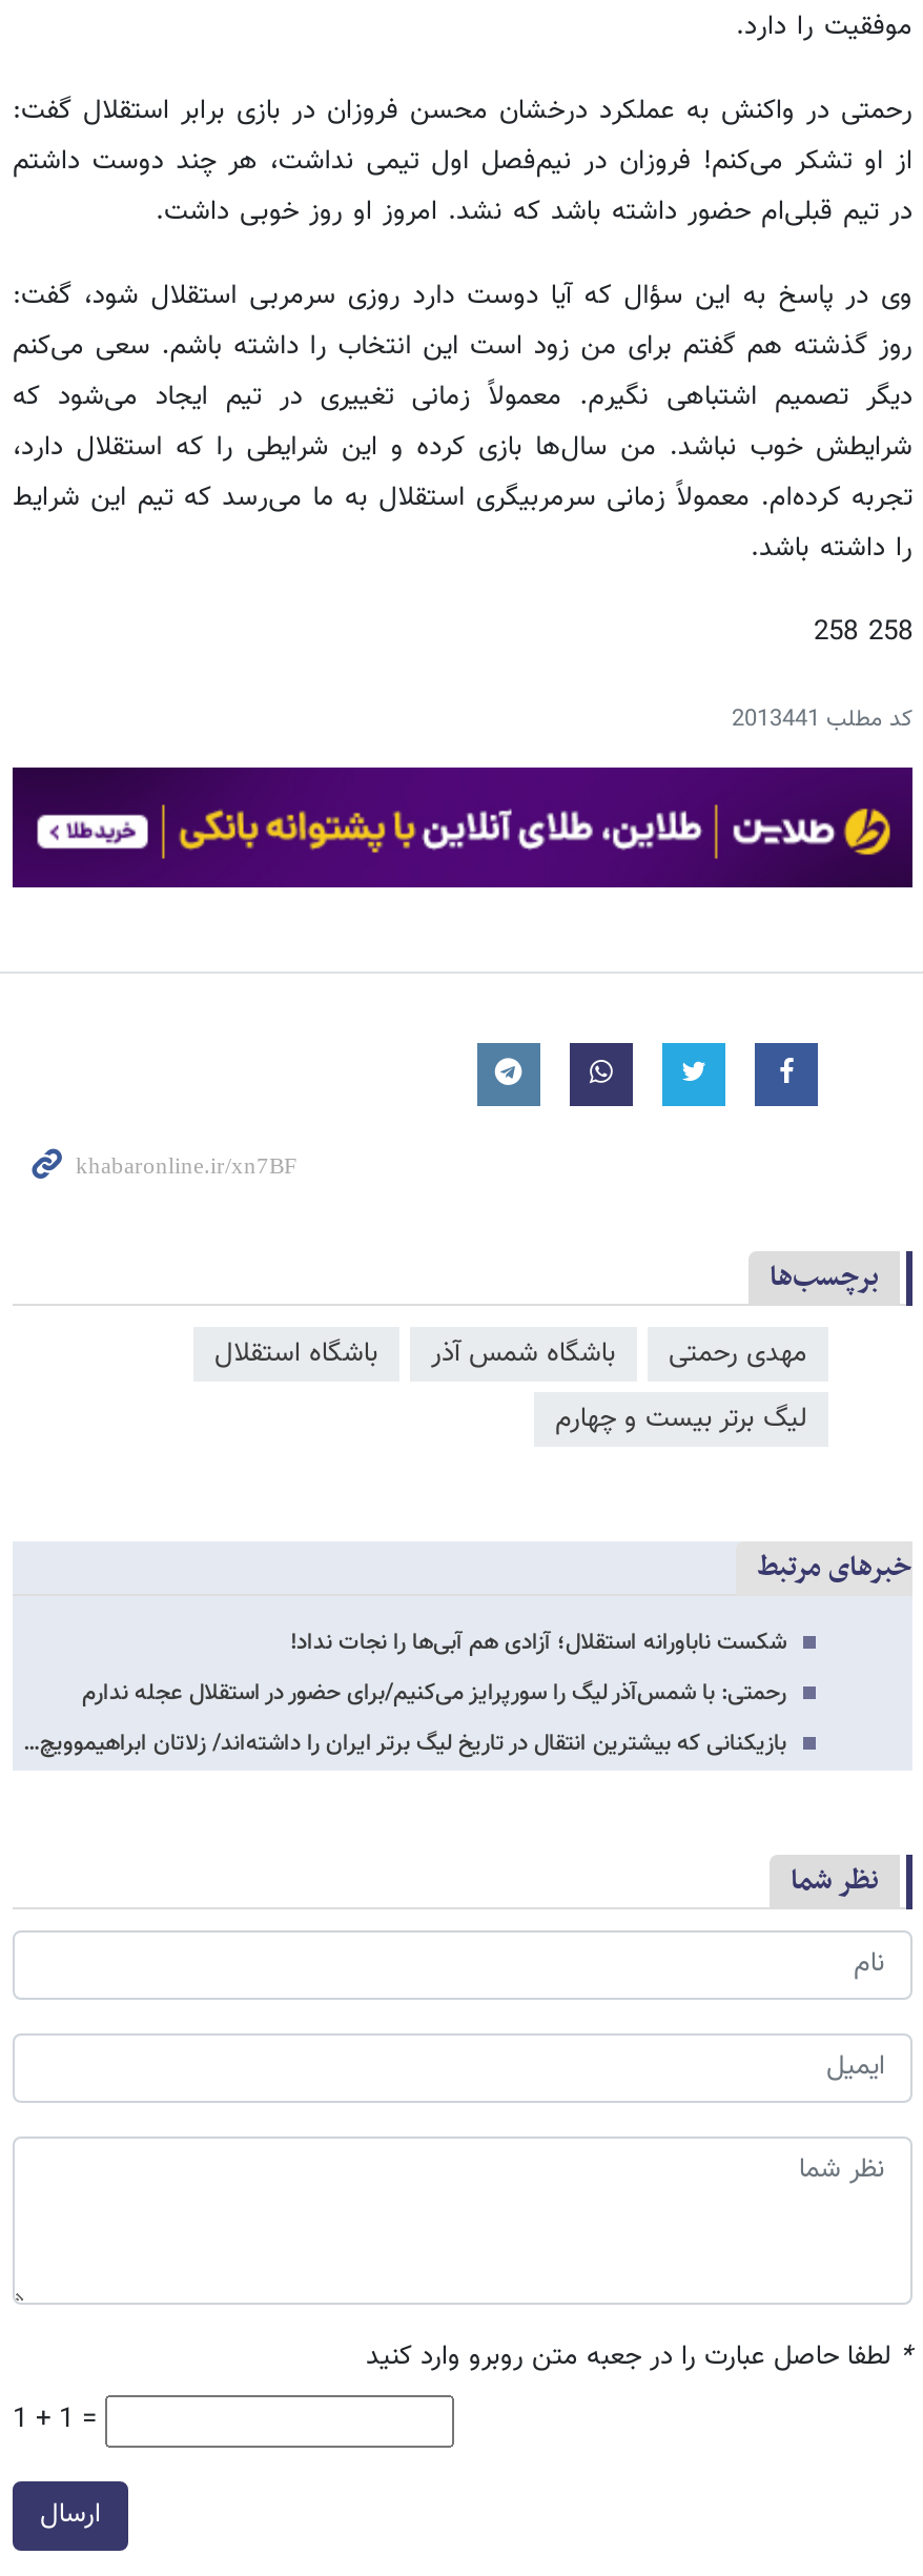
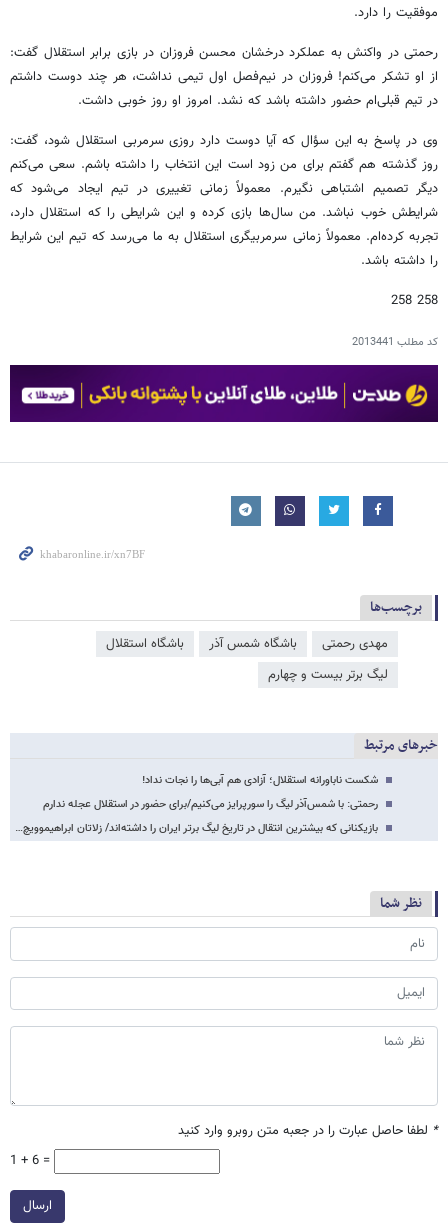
[13,2399,97,2441] 1 + 1 = -> [10,1151,50,1171] 1 + 6 =

